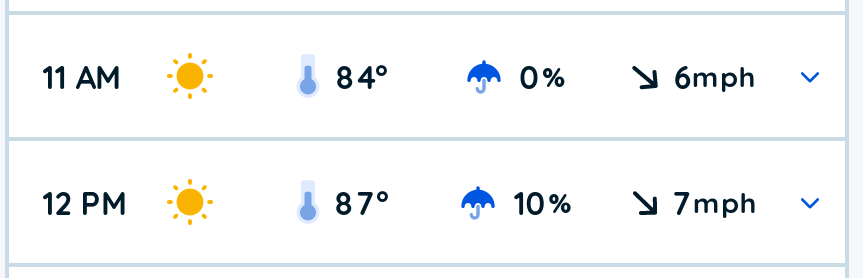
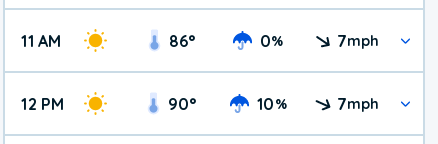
[336,57,389,97] 84° -> [169,31,195,51] 86°
[673,57,757,97] 6mph -> [337,31,379,51] 7mph
[335,183,391,223] 87° -> [168,94,196,114] 90°

